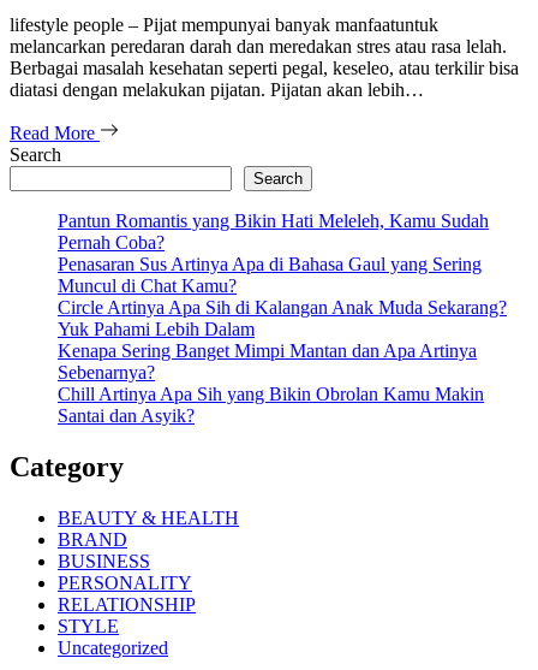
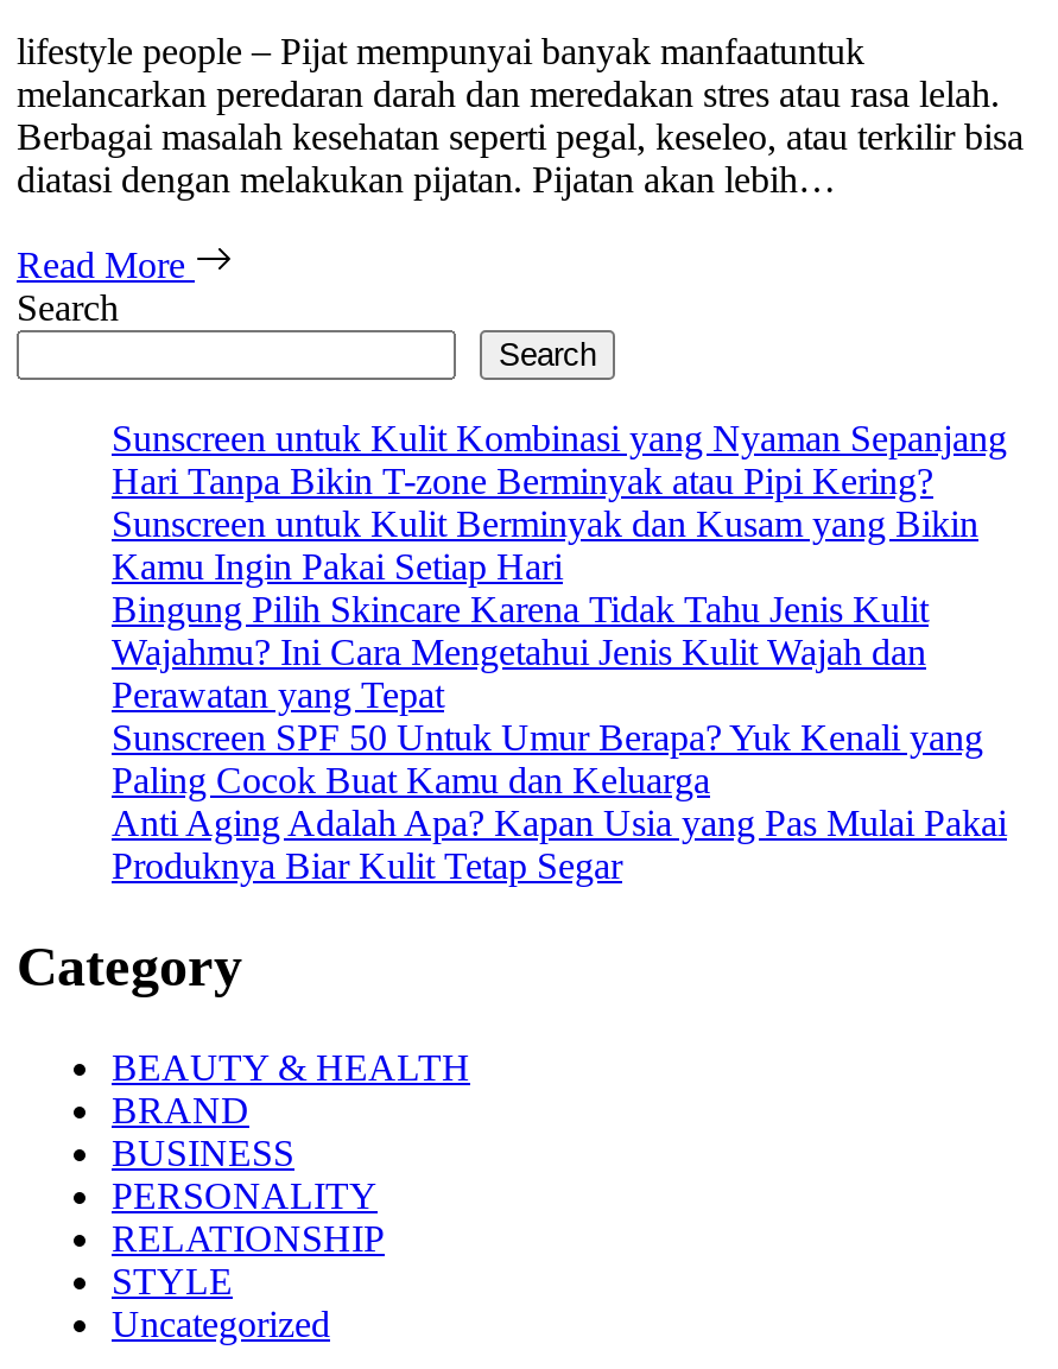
[58,210,507,425] Pantun Romantis yang Bikin Hati Meleleh, Kamu Sudah | Pernah Coba? | Penasaran Sus Artinya Apa di Bahasa Gaul yang Sering | Muncul di Chat Kamu? | Circle Artinya Apa Sih di Kalangan Anak Muda Sekarang? | Yuk Pahami Lebih Dalam | Kenapa Sering Banget Mimpi Mantan dan Apa Artinya | Sebenarnya? | Chill Artinya Apa Sih yang Bikin Obrolan Kamu Makin | Santai dan Asyik? -> [112,417,1007,885] Sunscreen untuk Kulit Kombinasi yang Nyaman Sepanjang | Hari Tanpa Bikin T-zone Berminyak atau Pipi Kering? | Sunscreen untuk Kulit Berminyak dan Kusam yang Bikin | Kamu Ingin Pakai Setiap Hari | Bingung Pilih Skincare Karena Tidak Tahu Jenis Kulit | Wajahmu? Ini Cara Mengetahui Jenis Kulit Wajah dan | Perawatan yang Tepat | Sunscreen SPF 50 Untuk Umur Berapa? Yuk Kenali yang | Paling Cocok Buat Kamu dan Keluarga | Anti Aging Adalah Apa? Kapan Usia yang Pas Mulai Pakai | Produknya Biar Kulit Tetap Segar

